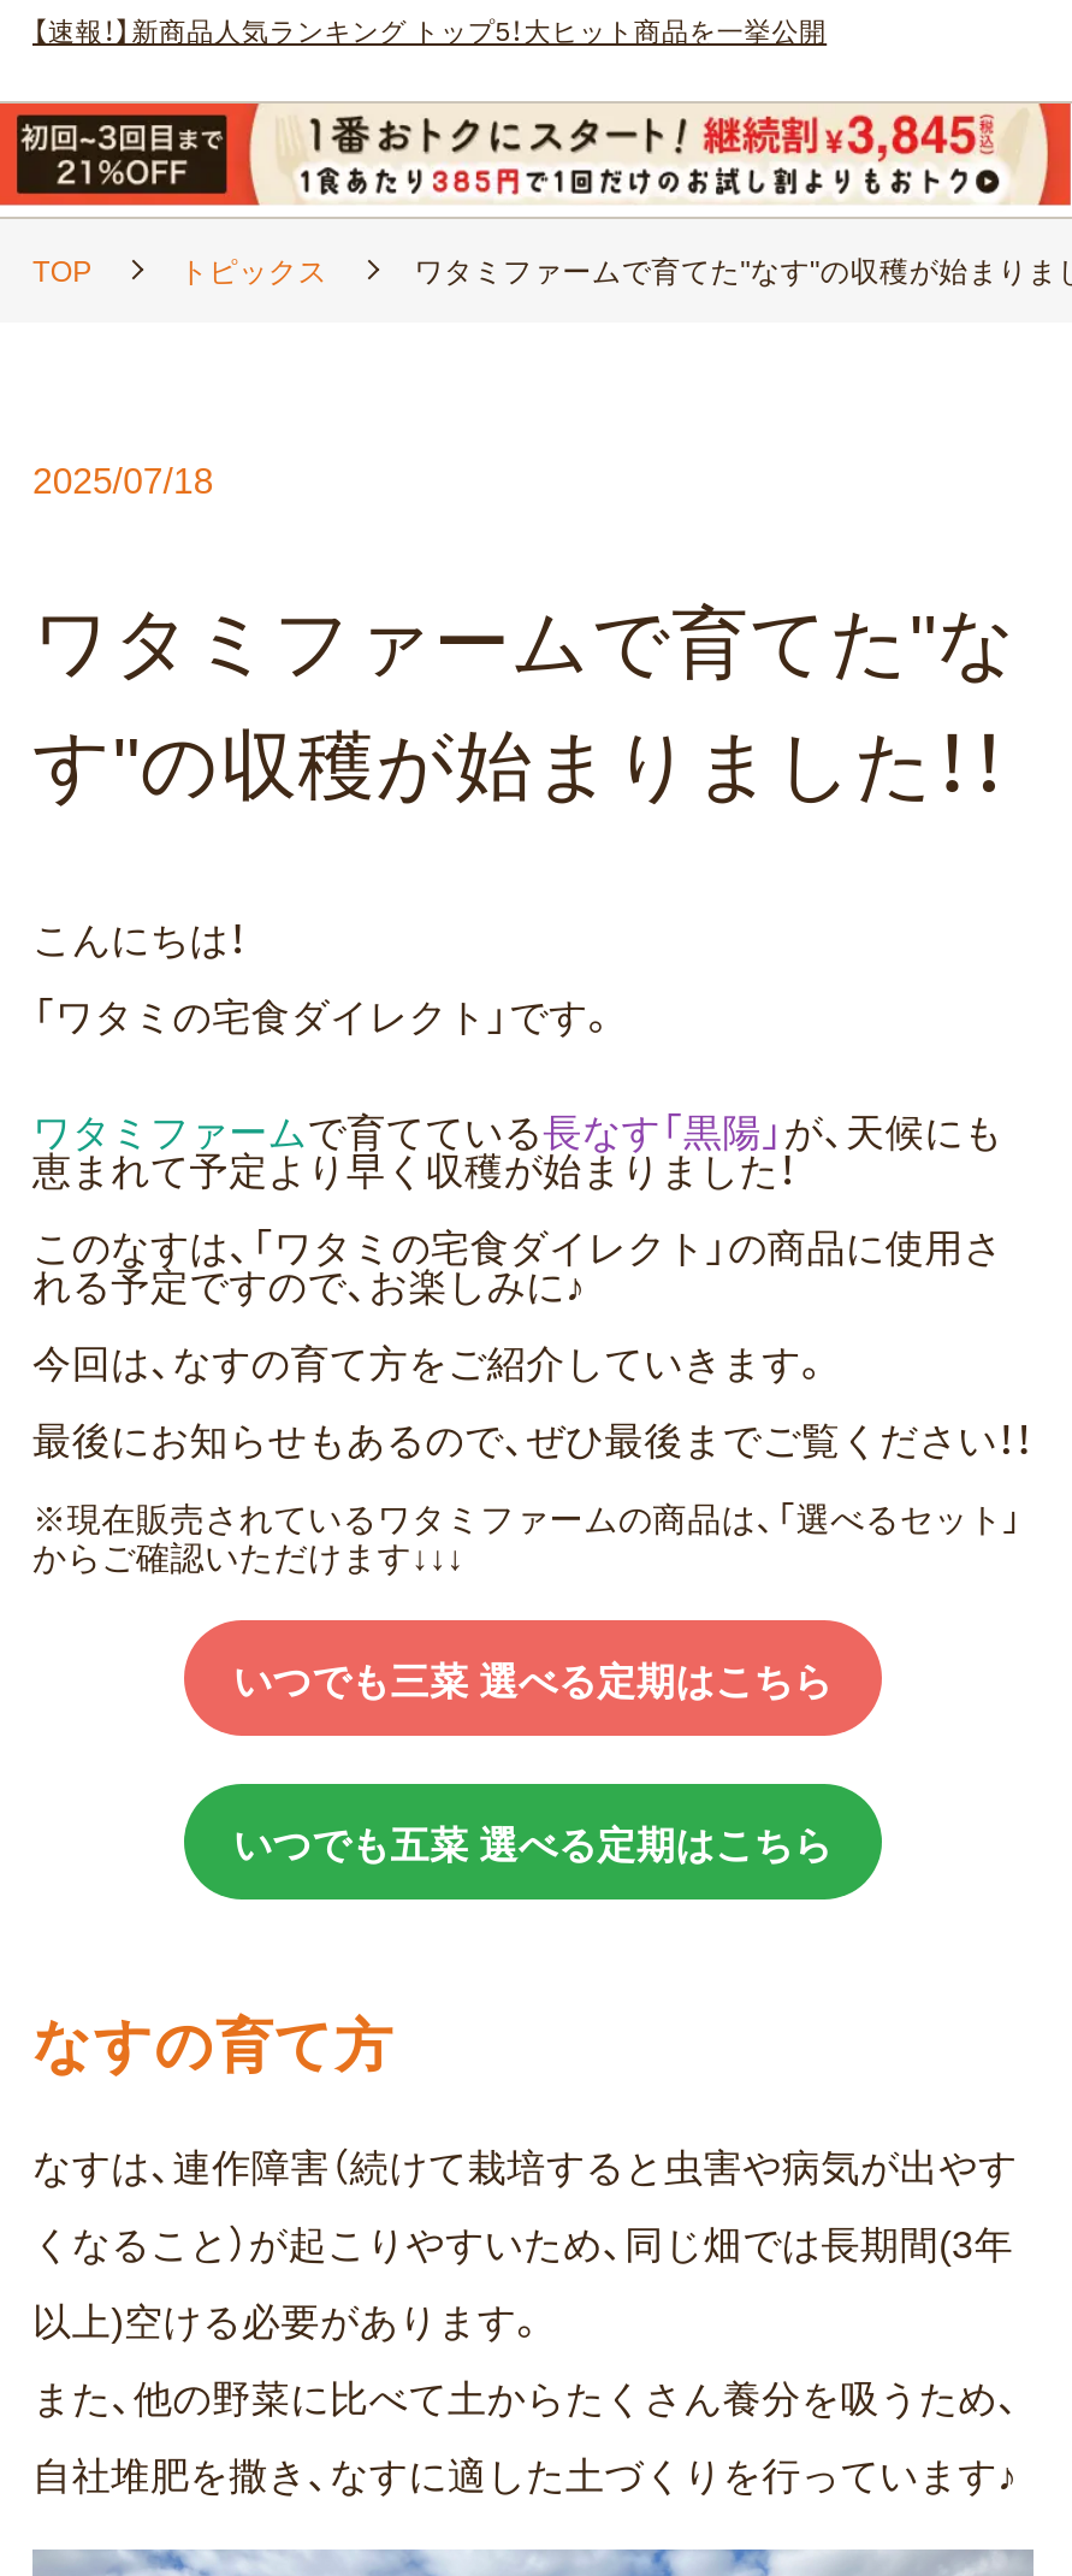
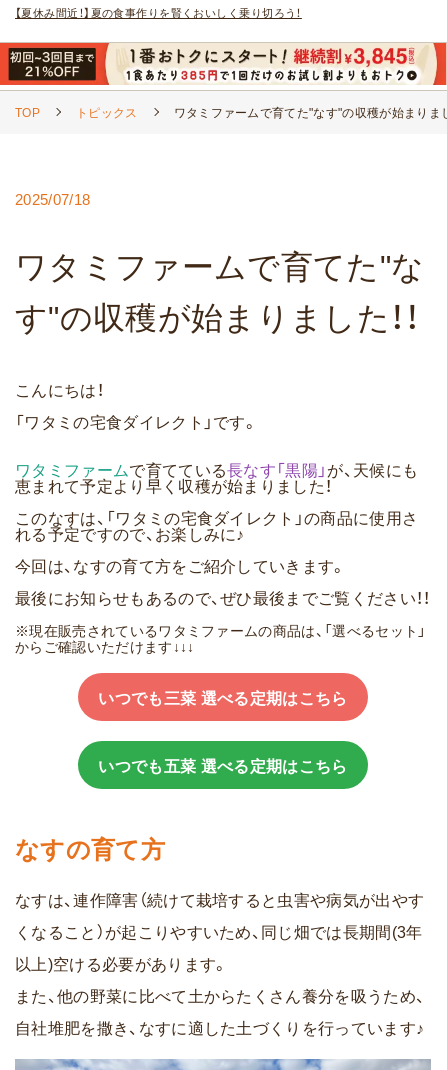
[32,10,827,51] 【速報！】新商品人気ランキング トップ5！大ヒット商品を一挙公開 -> [15,4,302,21] 【夏休み間近！】夏の食事作りを賢くおいしく乗り切ろう！

